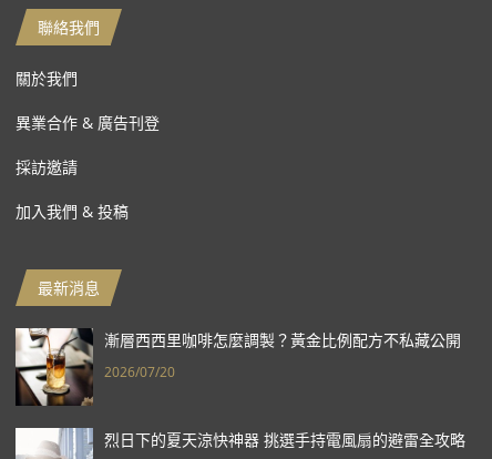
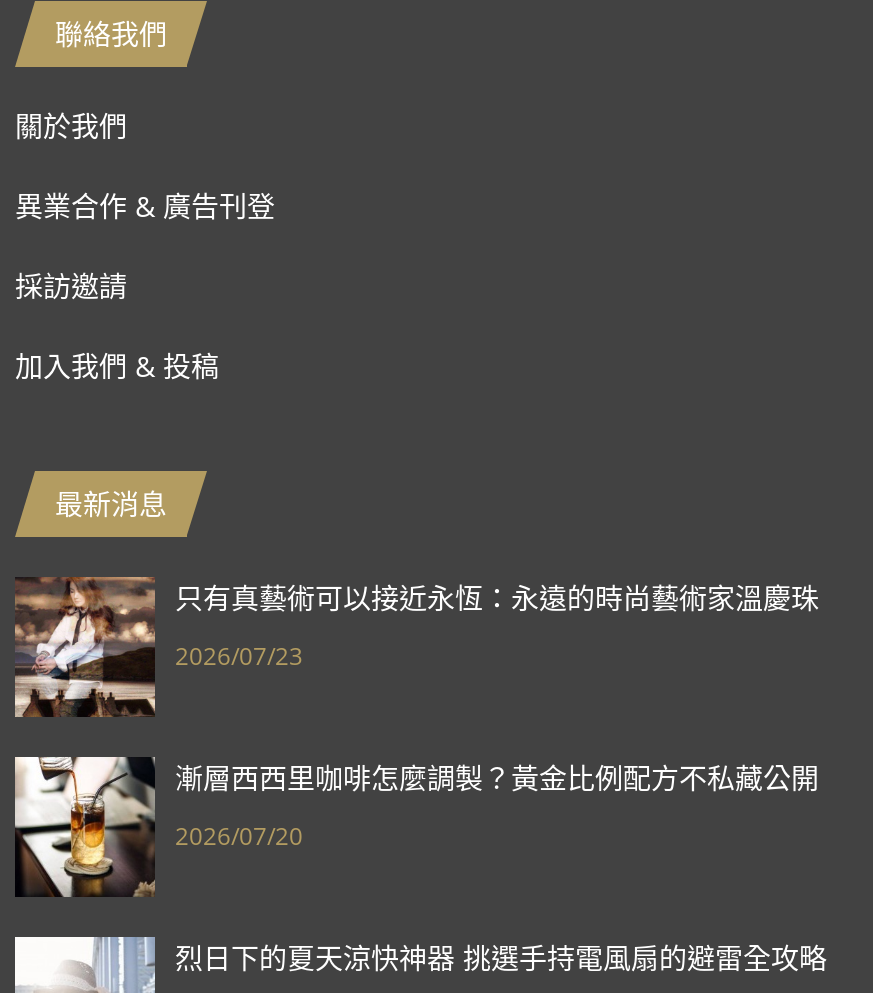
none -> [13,575,819,717] [image] | 只有真藝術可以接近永恆：永遠的時尚藝術家溫慶珠 | 2026/07/23

